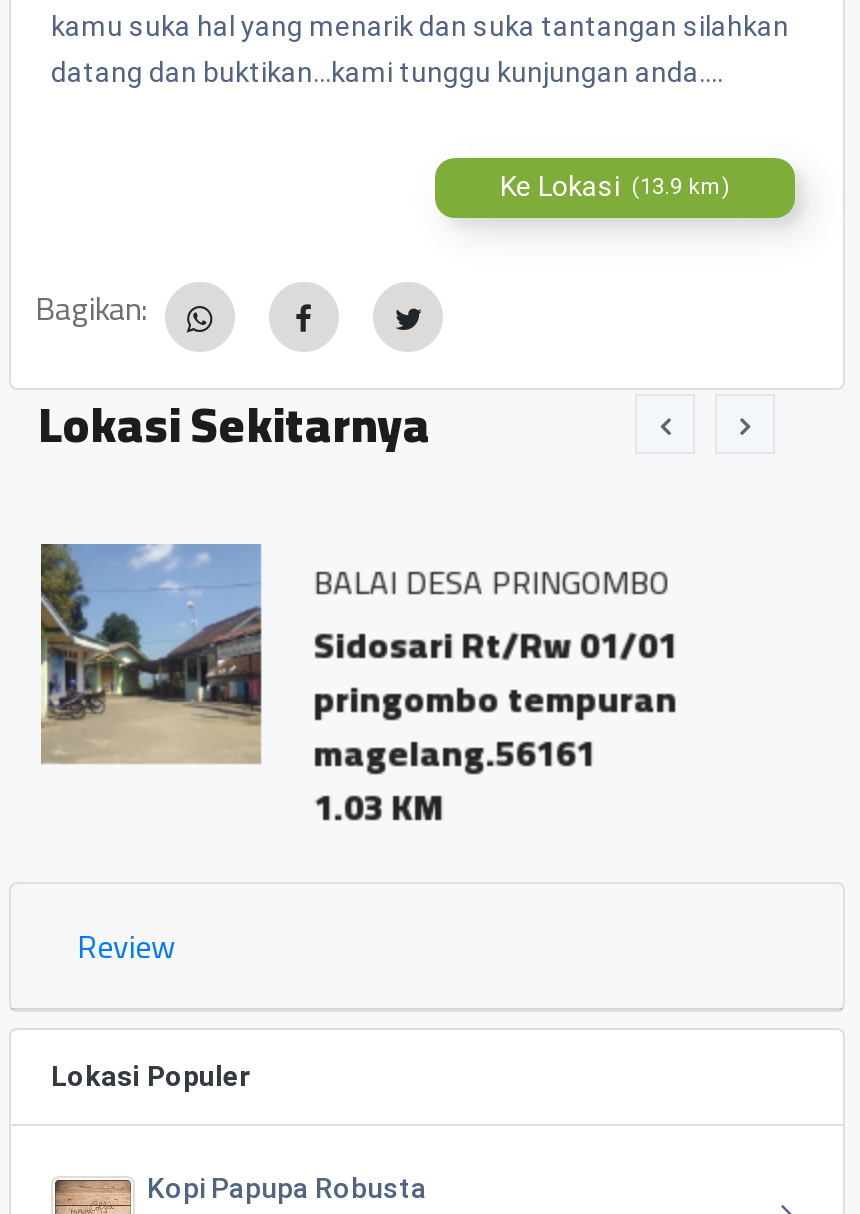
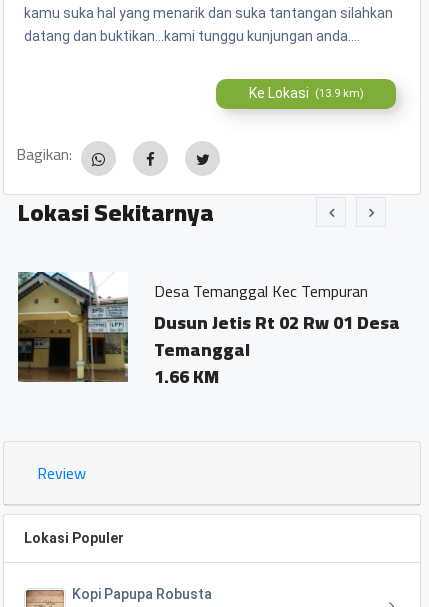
[39,542,675,839] [image] | BALAI DESA PRINGOMBO | Sidosari Rt/Rw 01/01 | pringombo tempuran | magelang.56161 | 1.03 KM -> [17,271,400,393] [image] | Desa Temanggal Kec Tempuran | Dusun Jetis Rt 02 Rw 01 Desa | Temanggal | 1.66 KM

